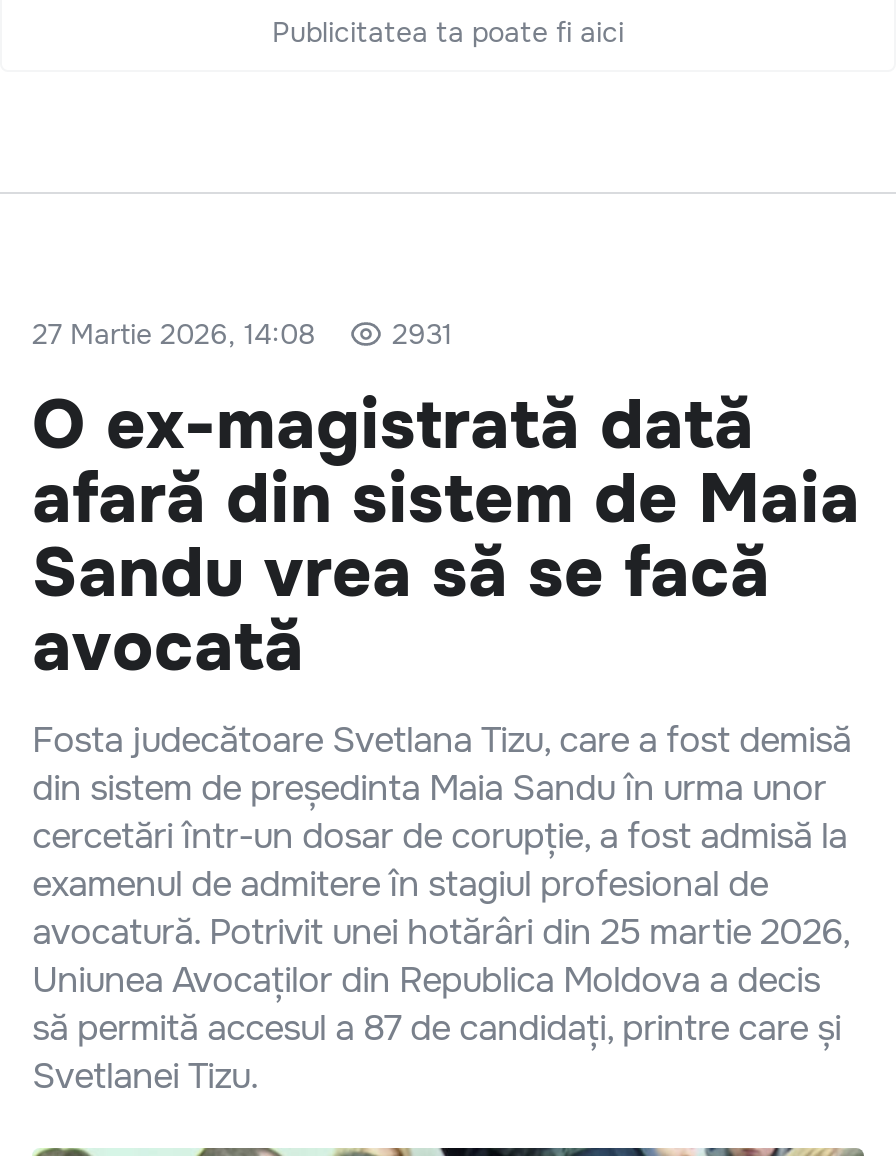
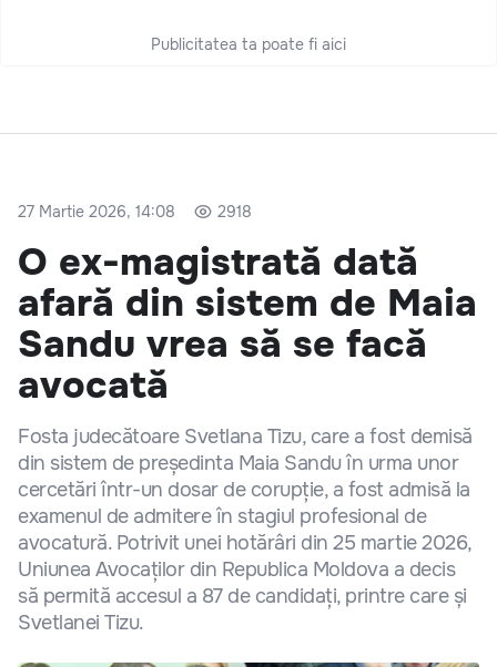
[392,316,452,352] 2931 -> [217,202,252,221] 2918

